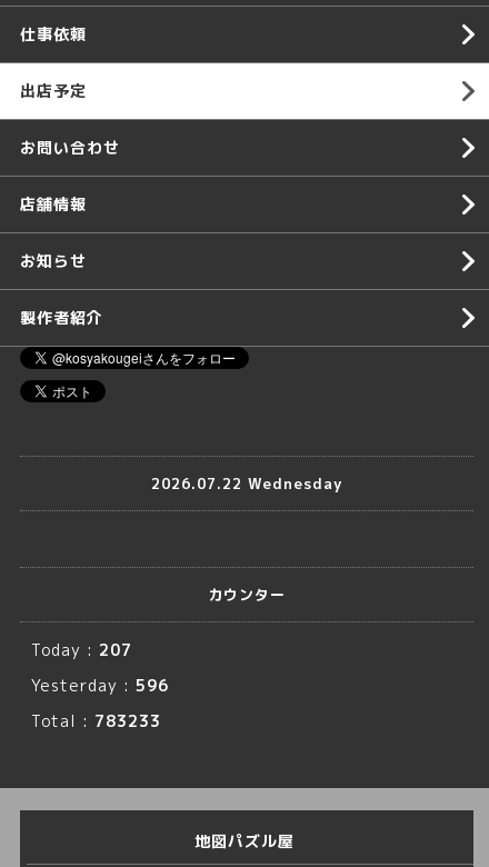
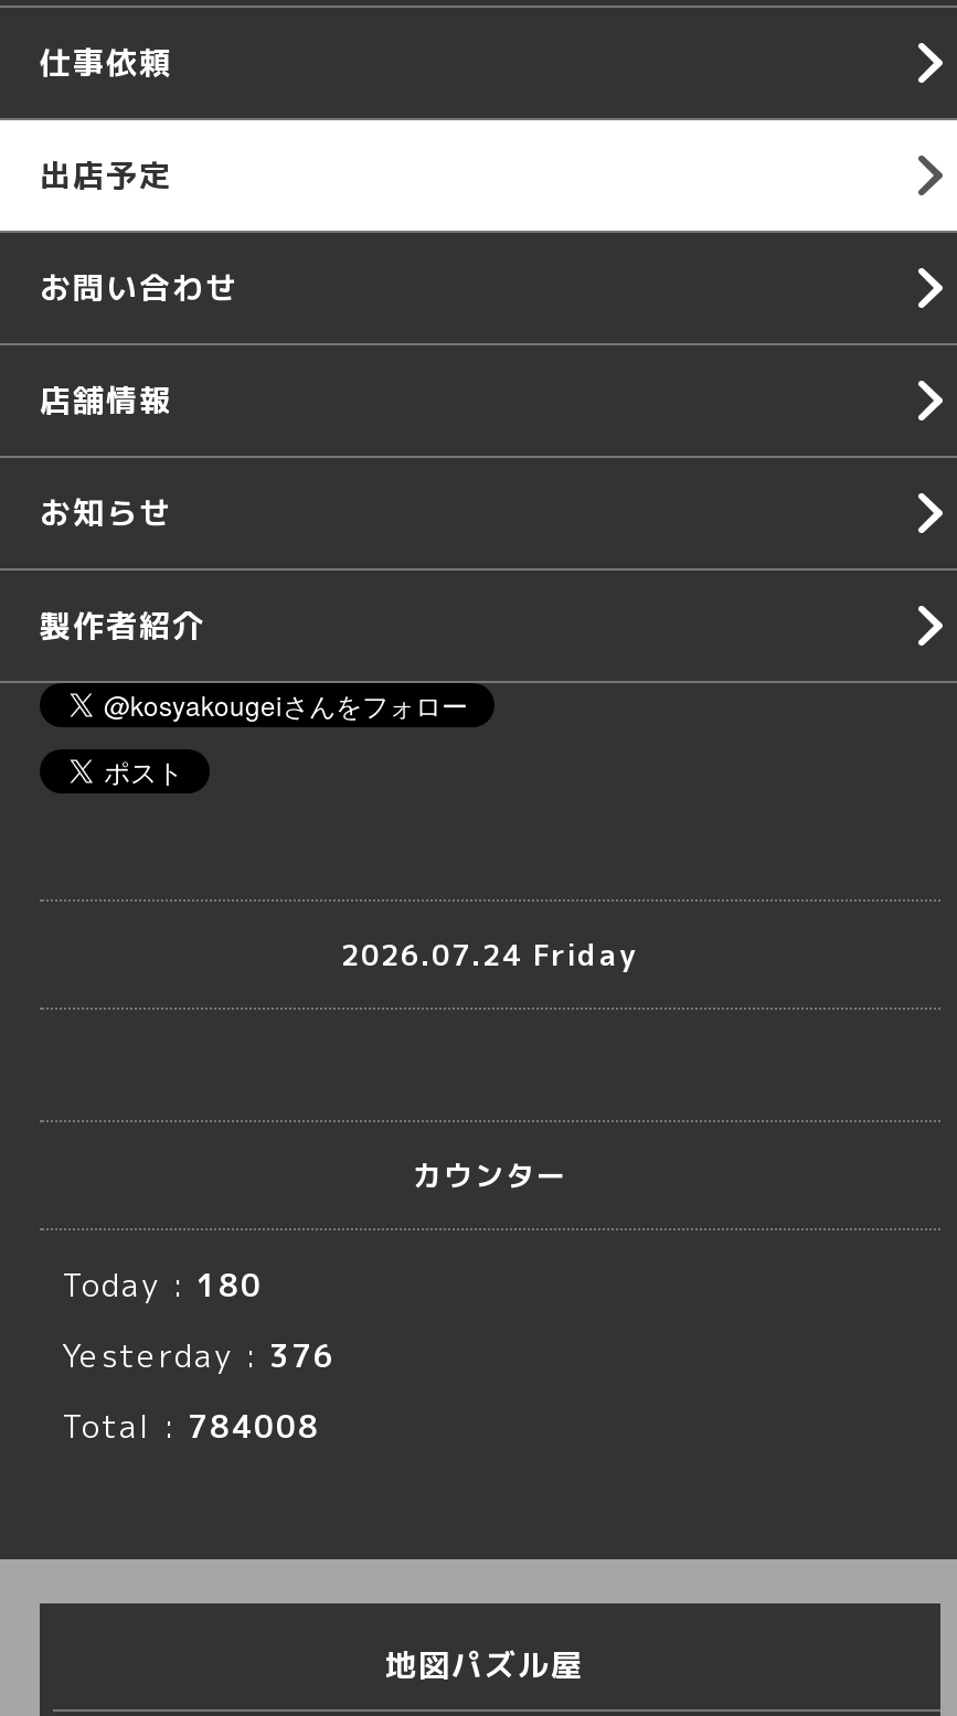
[151,473,343,493] 2026.07.22 Wednesday -> [341,934,639,973] 2026.07.24 Friday
[31,639,132,660] Today : 207 -> [62,1264,263,1305] Today : 180
[31,675,169,696] Yesterday : 596 -> [62,1334,336,1376] Yesterday : 376
[31,710,161,731] Total : 783233 -> [62,1405,320,1447] Total : 784008

